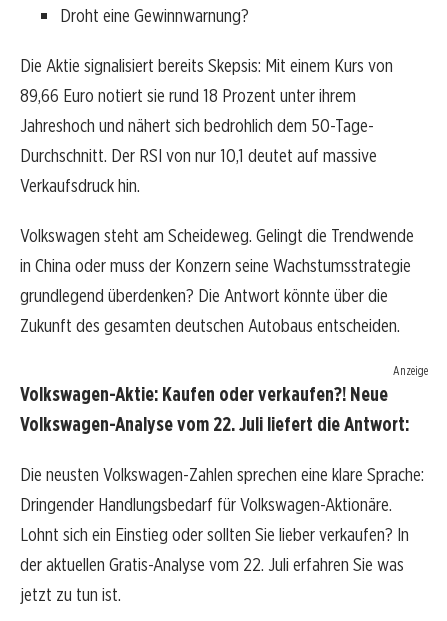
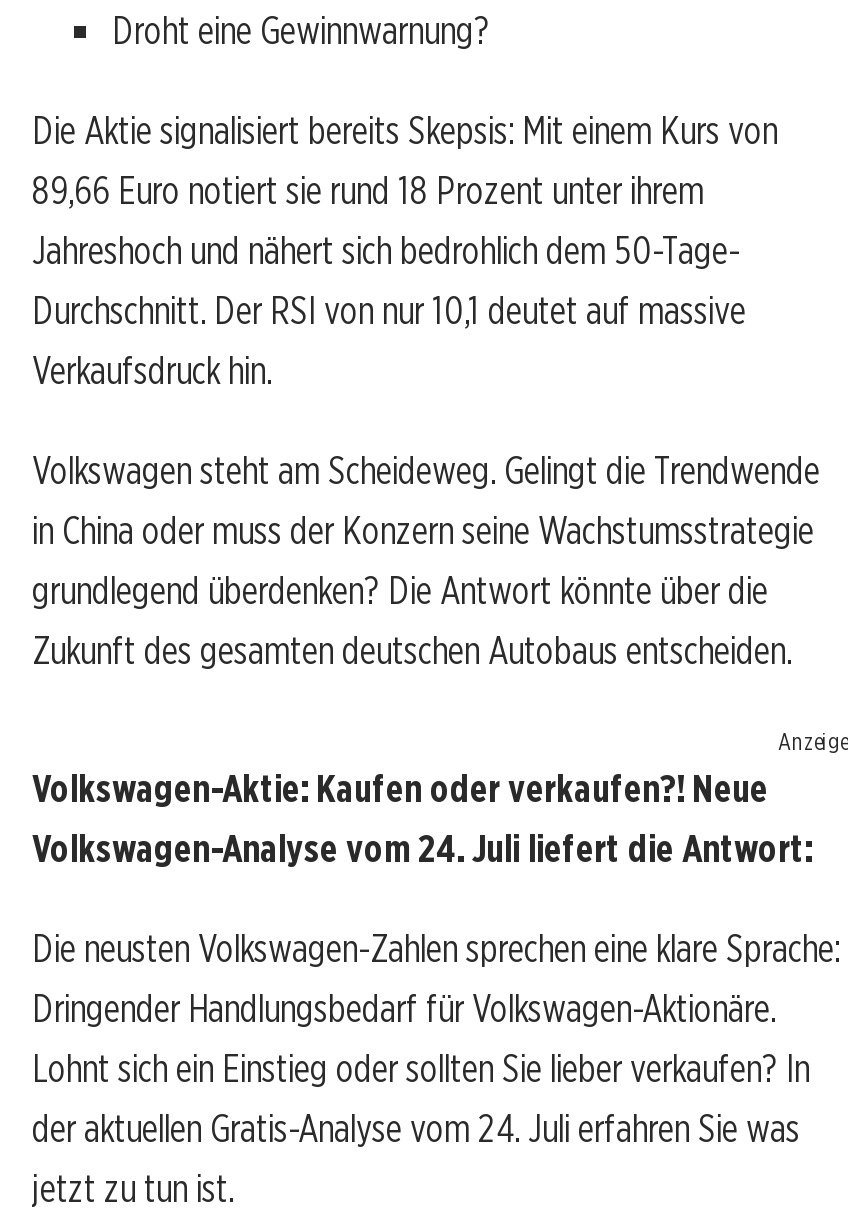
[20,413,409,436] Volkswagen-Analyse vom 22. Juli liefert die Antwort: -> [32,827,812,873] Volkswagen-Analyse vom 24. Juli liefert die Antwort:
[20,553,404,576] der aktuellen Gratis-Analyse vom 22. Juli erfahren Sie was -> [32,1105,800,1151] der aktuellen Gratis-Analyse vom 24. Juli erfahren Sie was

